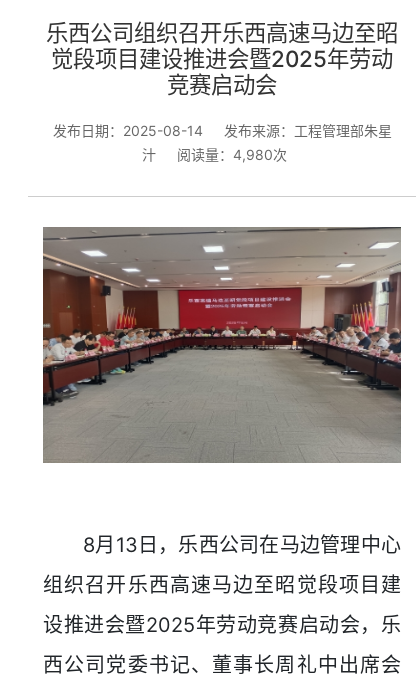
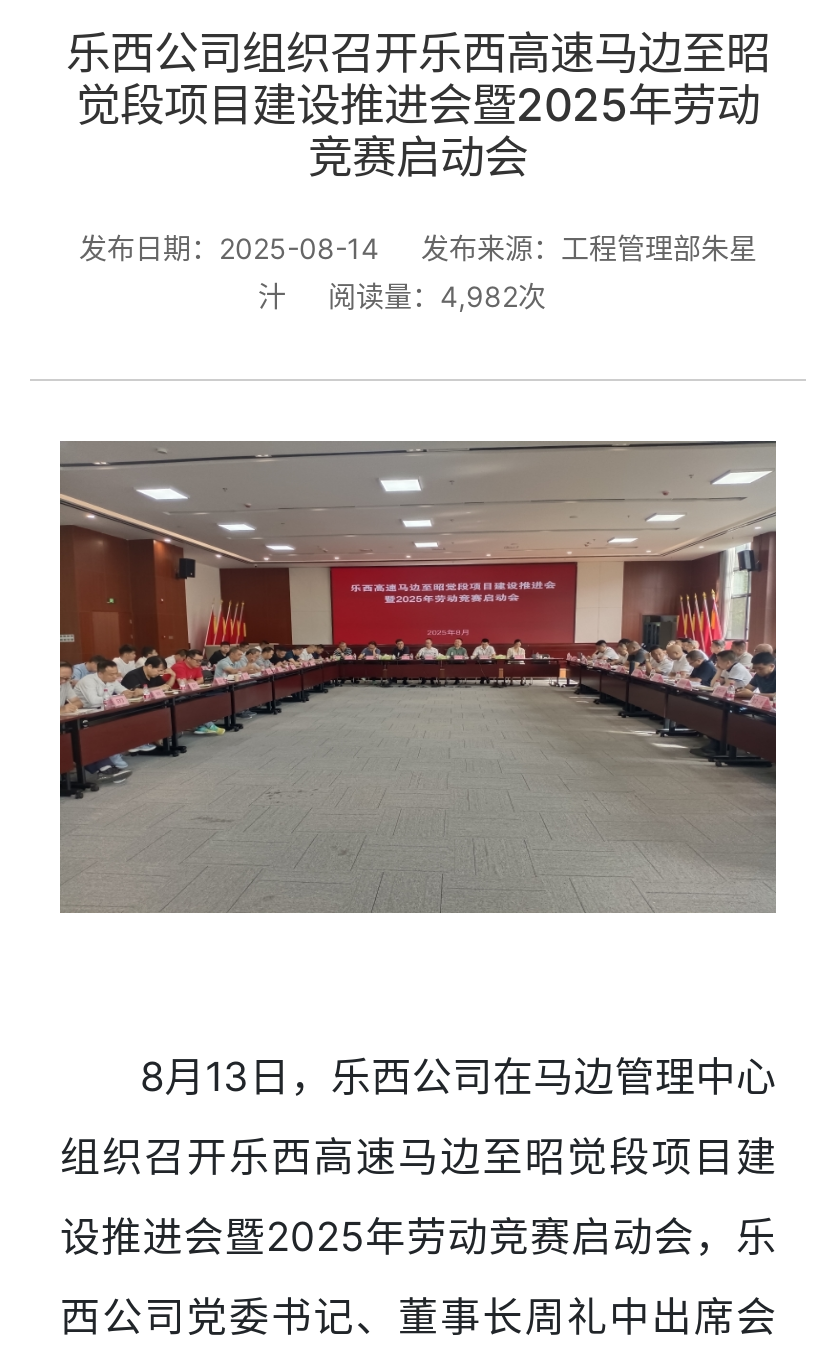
[141,146,286,163] 汁 阅读量：4,980次 -> [258,279,546,313] 汁 阅读量：4,982次

